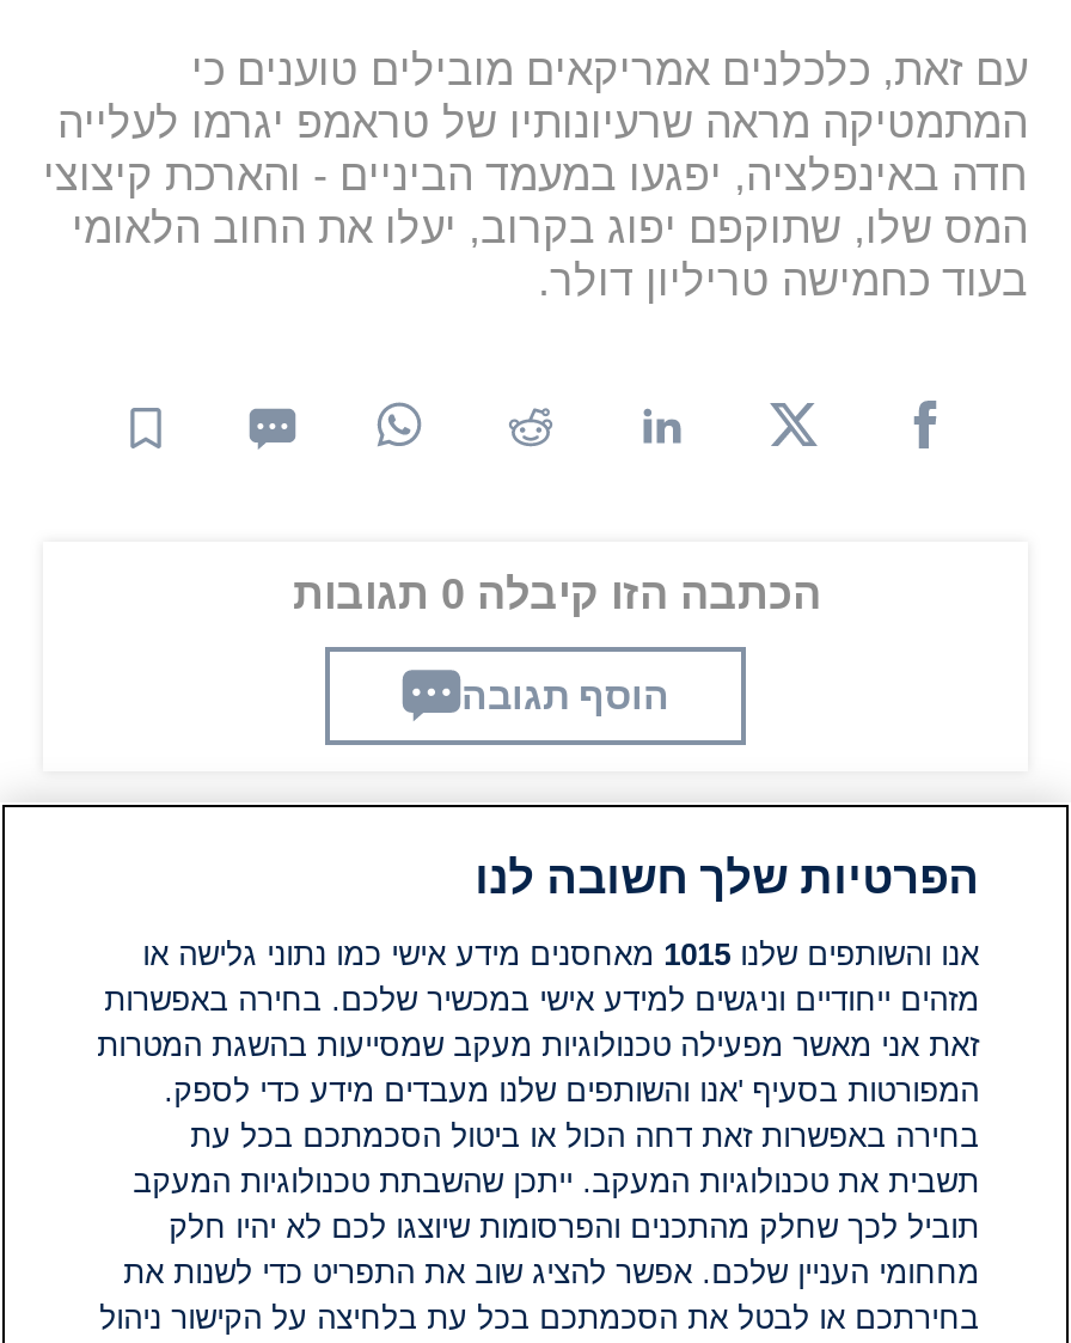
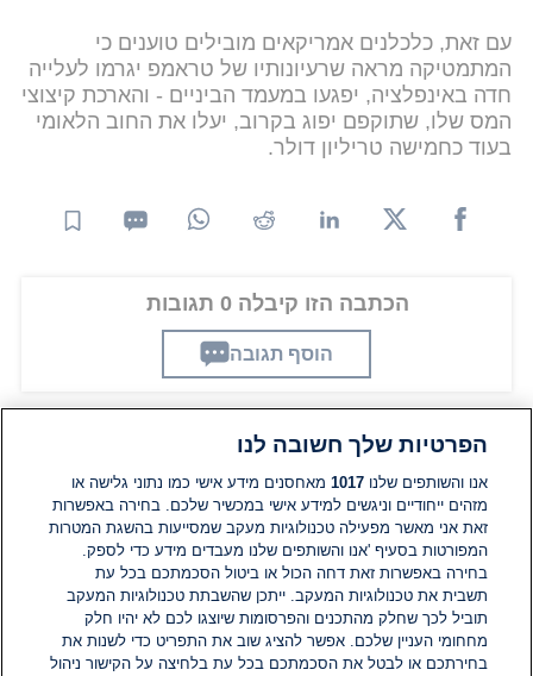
[142,936,979,972] אנו והשותפים שלנו 1015 מאחסנים מידע אישי כמו נתוני גלישה או -> [71,474,487,492] אנו והשותפים שלנו 1017 מאחסנים מידע אישי כמו נתוני גלישה או

